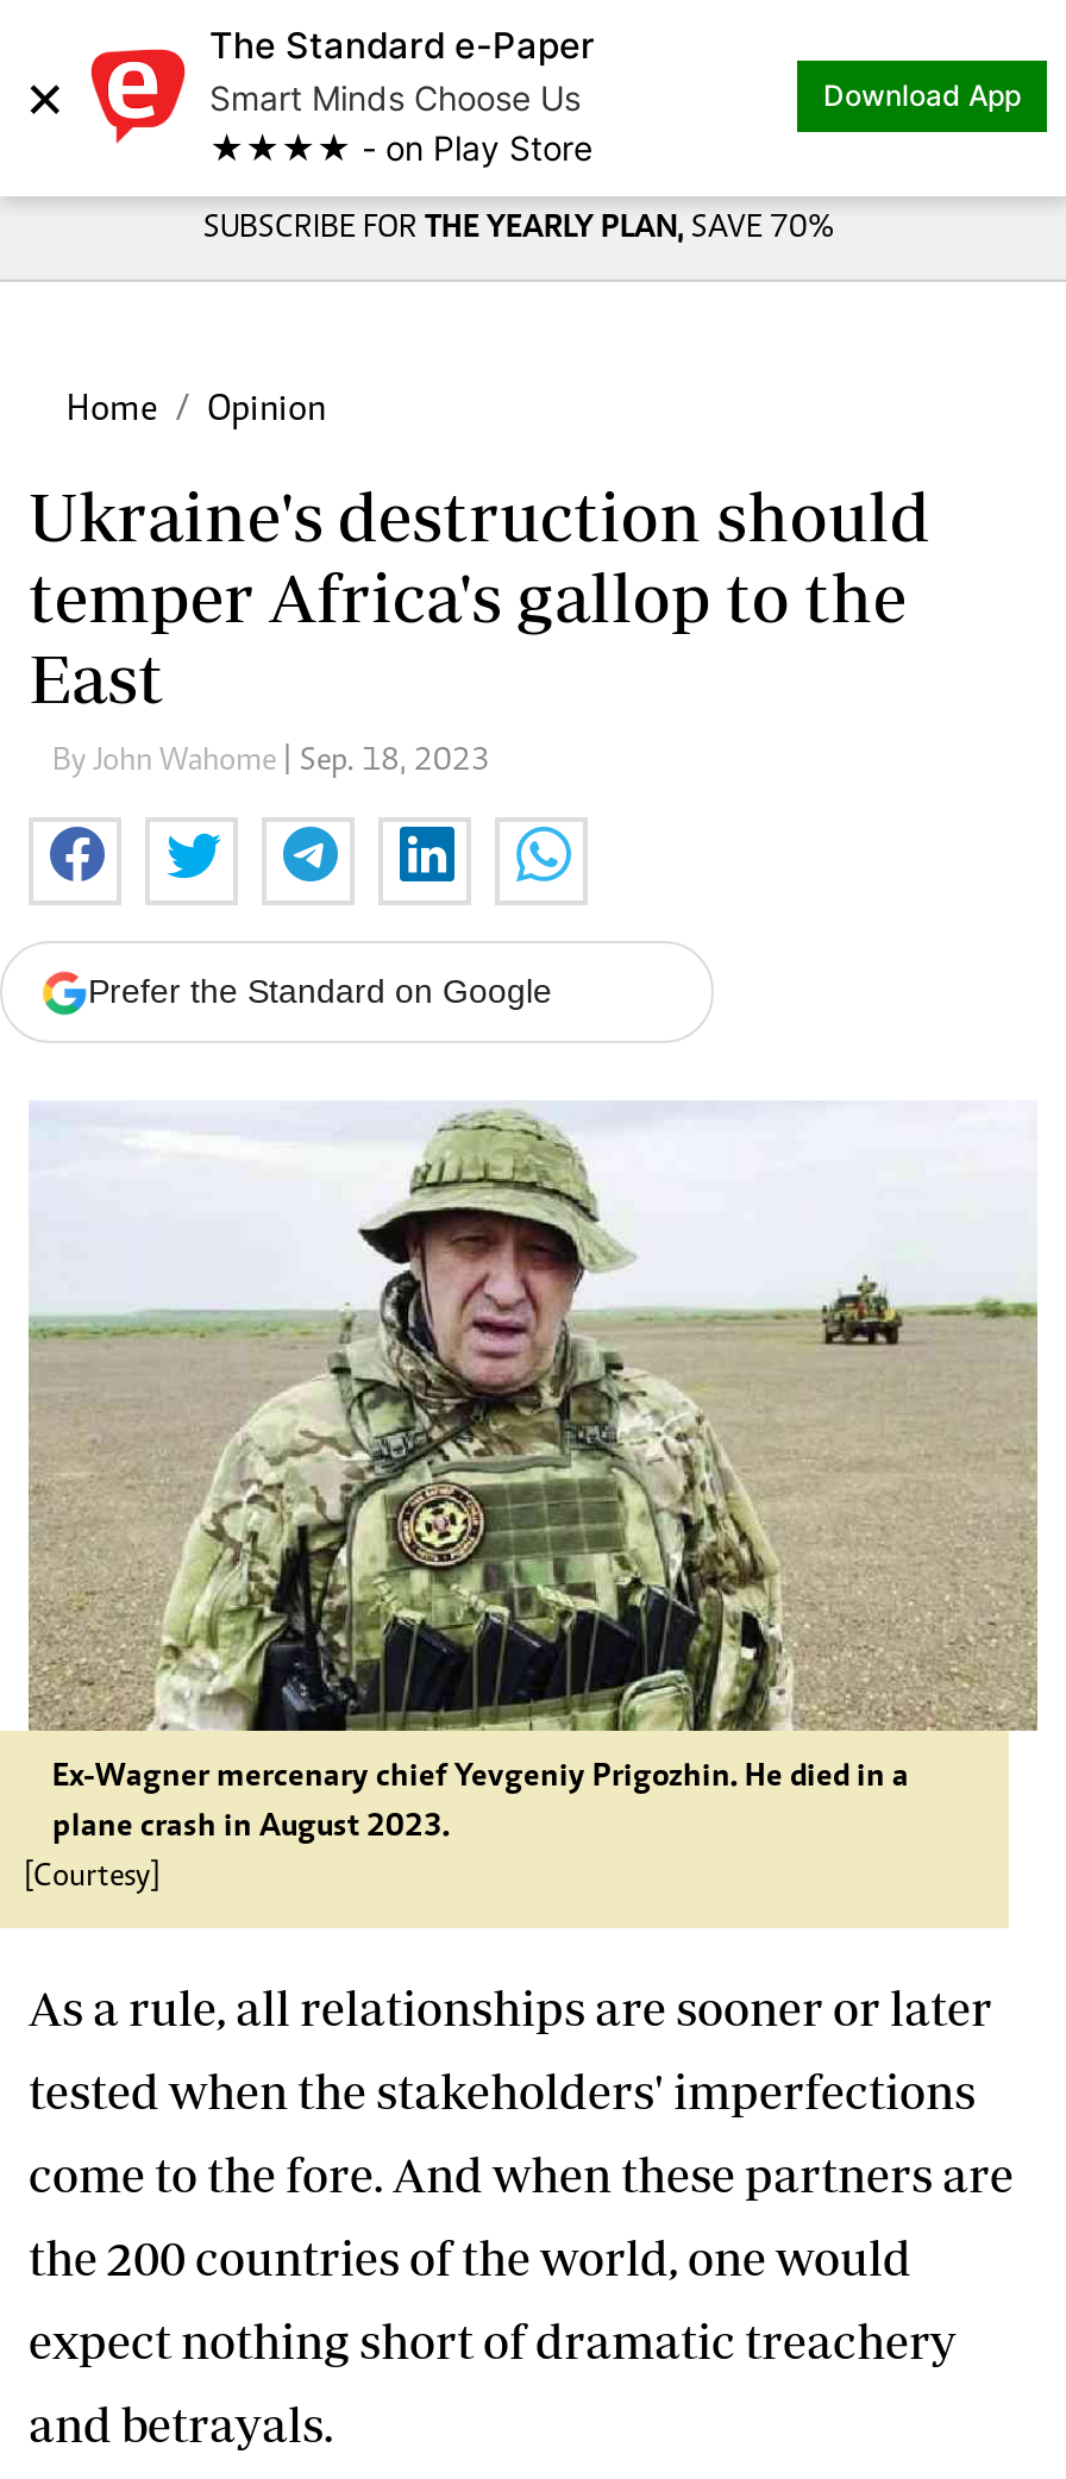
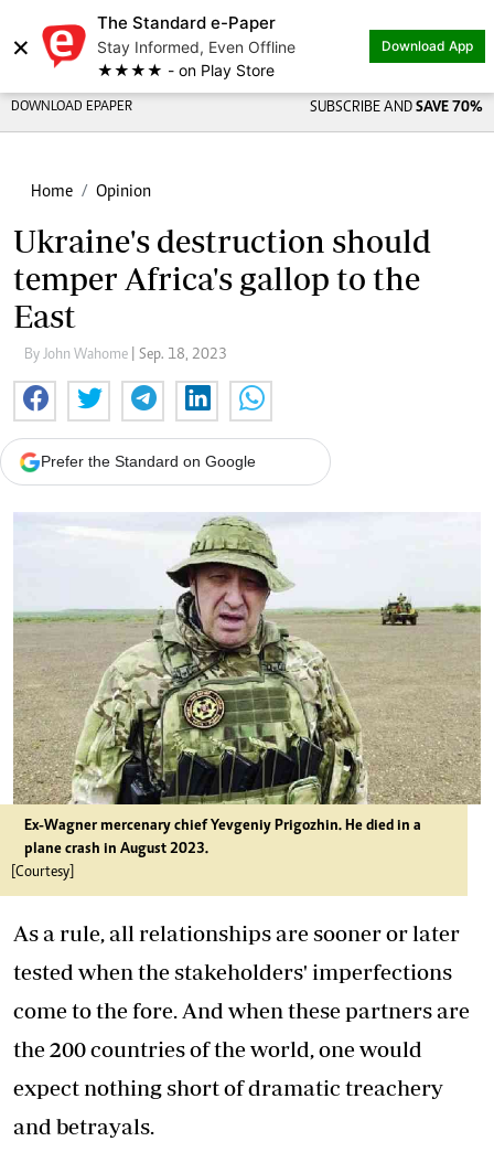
[209,77,581,118] Smart Minds Choose Us -> [97,38,296,56] Stay Informed, Even Offline
[203,213,834,246] SUBSCRIBE FOR THE YEARLY PLAN, SAVE 70% -> [11,100,483,116] DOWNLOAD EPAPER | SUBSCRIBE AND SAVE 70%

